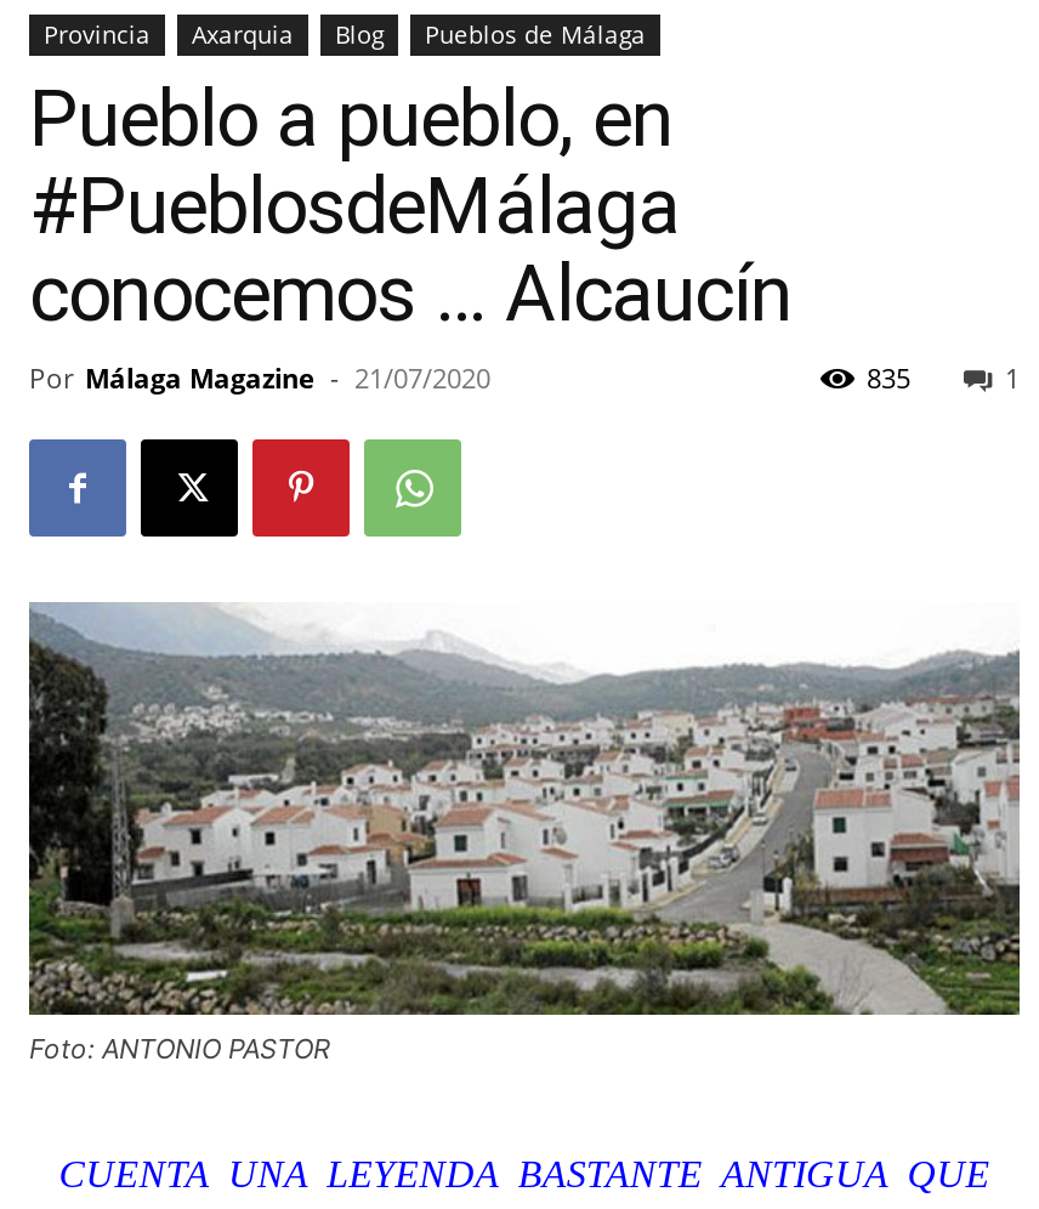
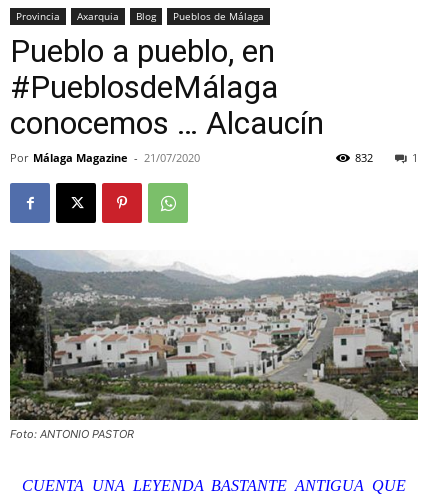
[867,359,910,396] 835 -> [355,150,373,165] 832

